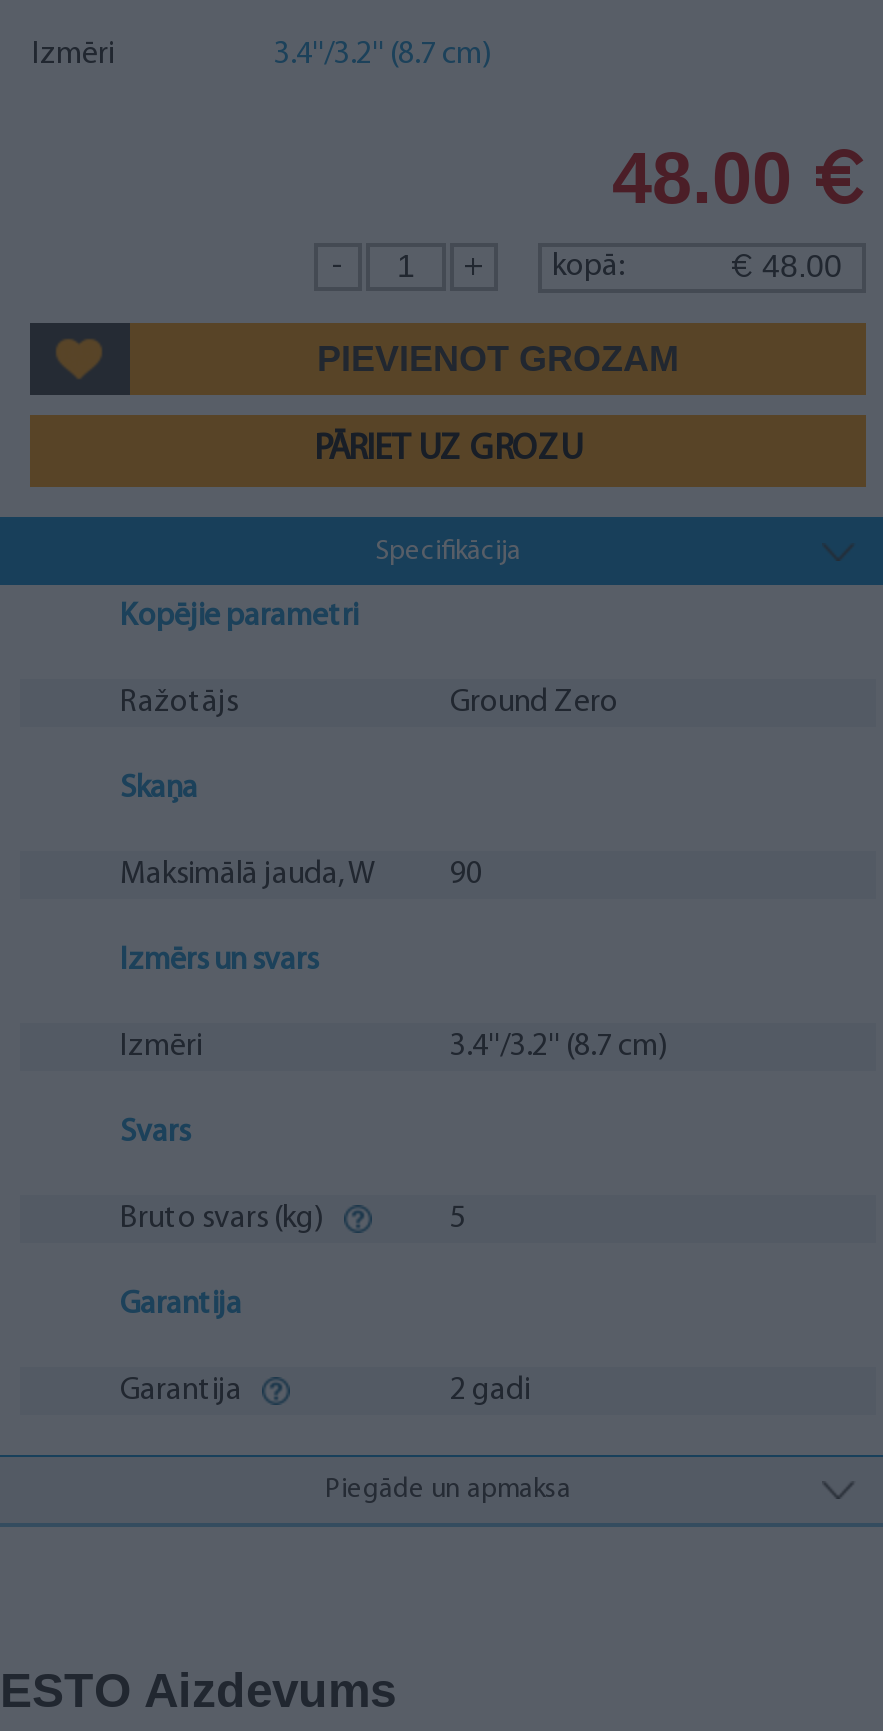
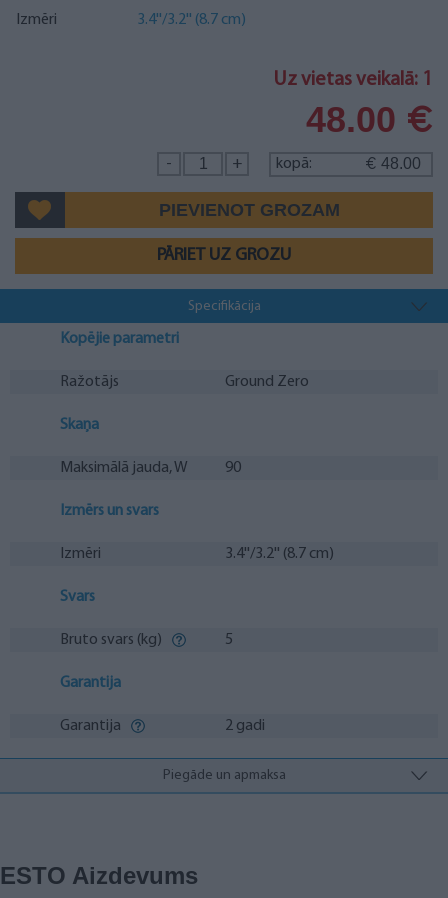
none -> [274,70,432,90] Uz vietas veikalā: 1

